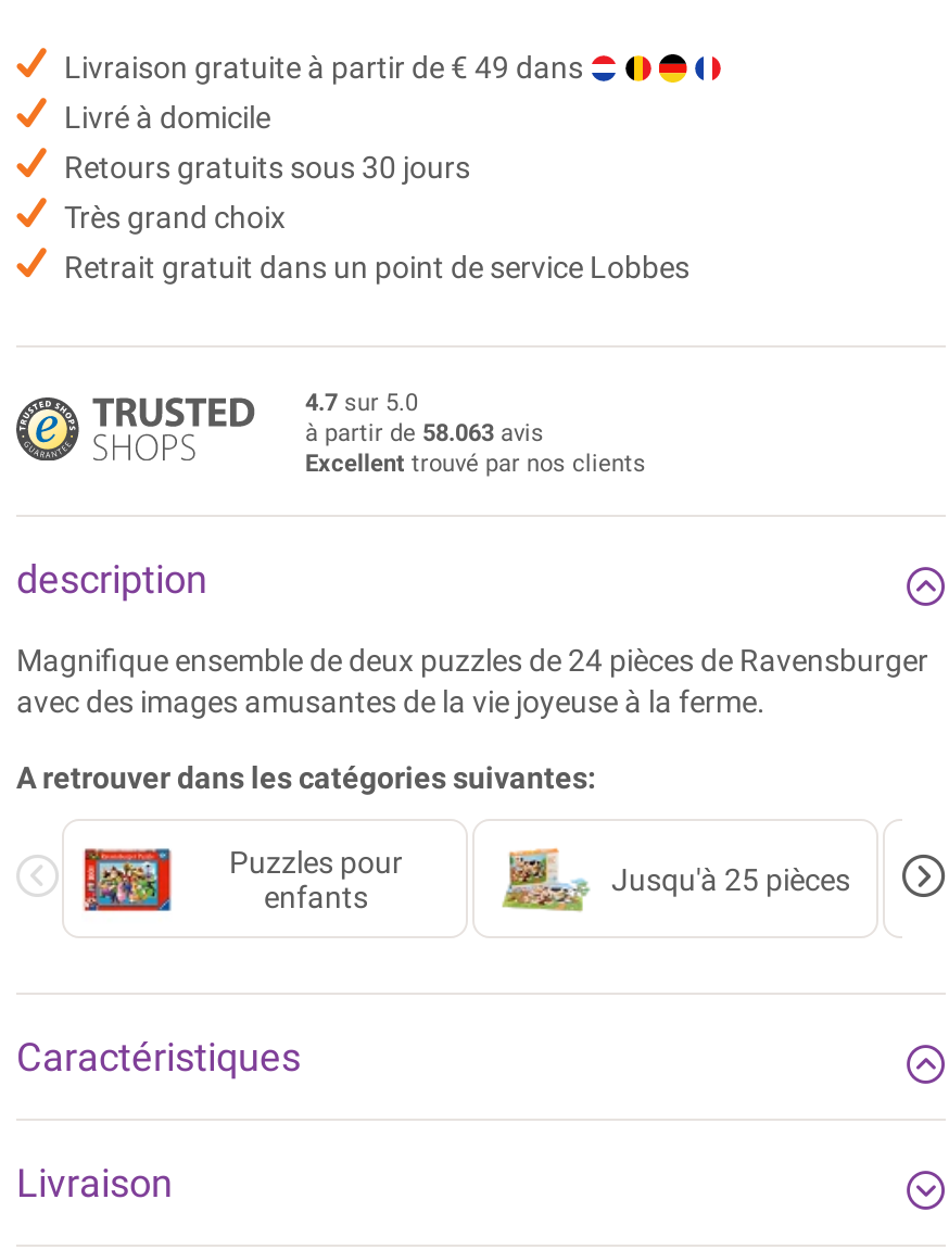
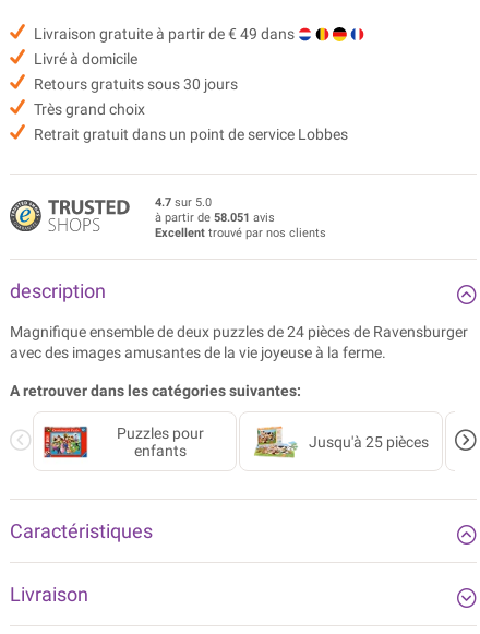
[305,419,544,447] à partir de 58.063 avis -> [155,211,275,225] à partir de 58.051 avis

